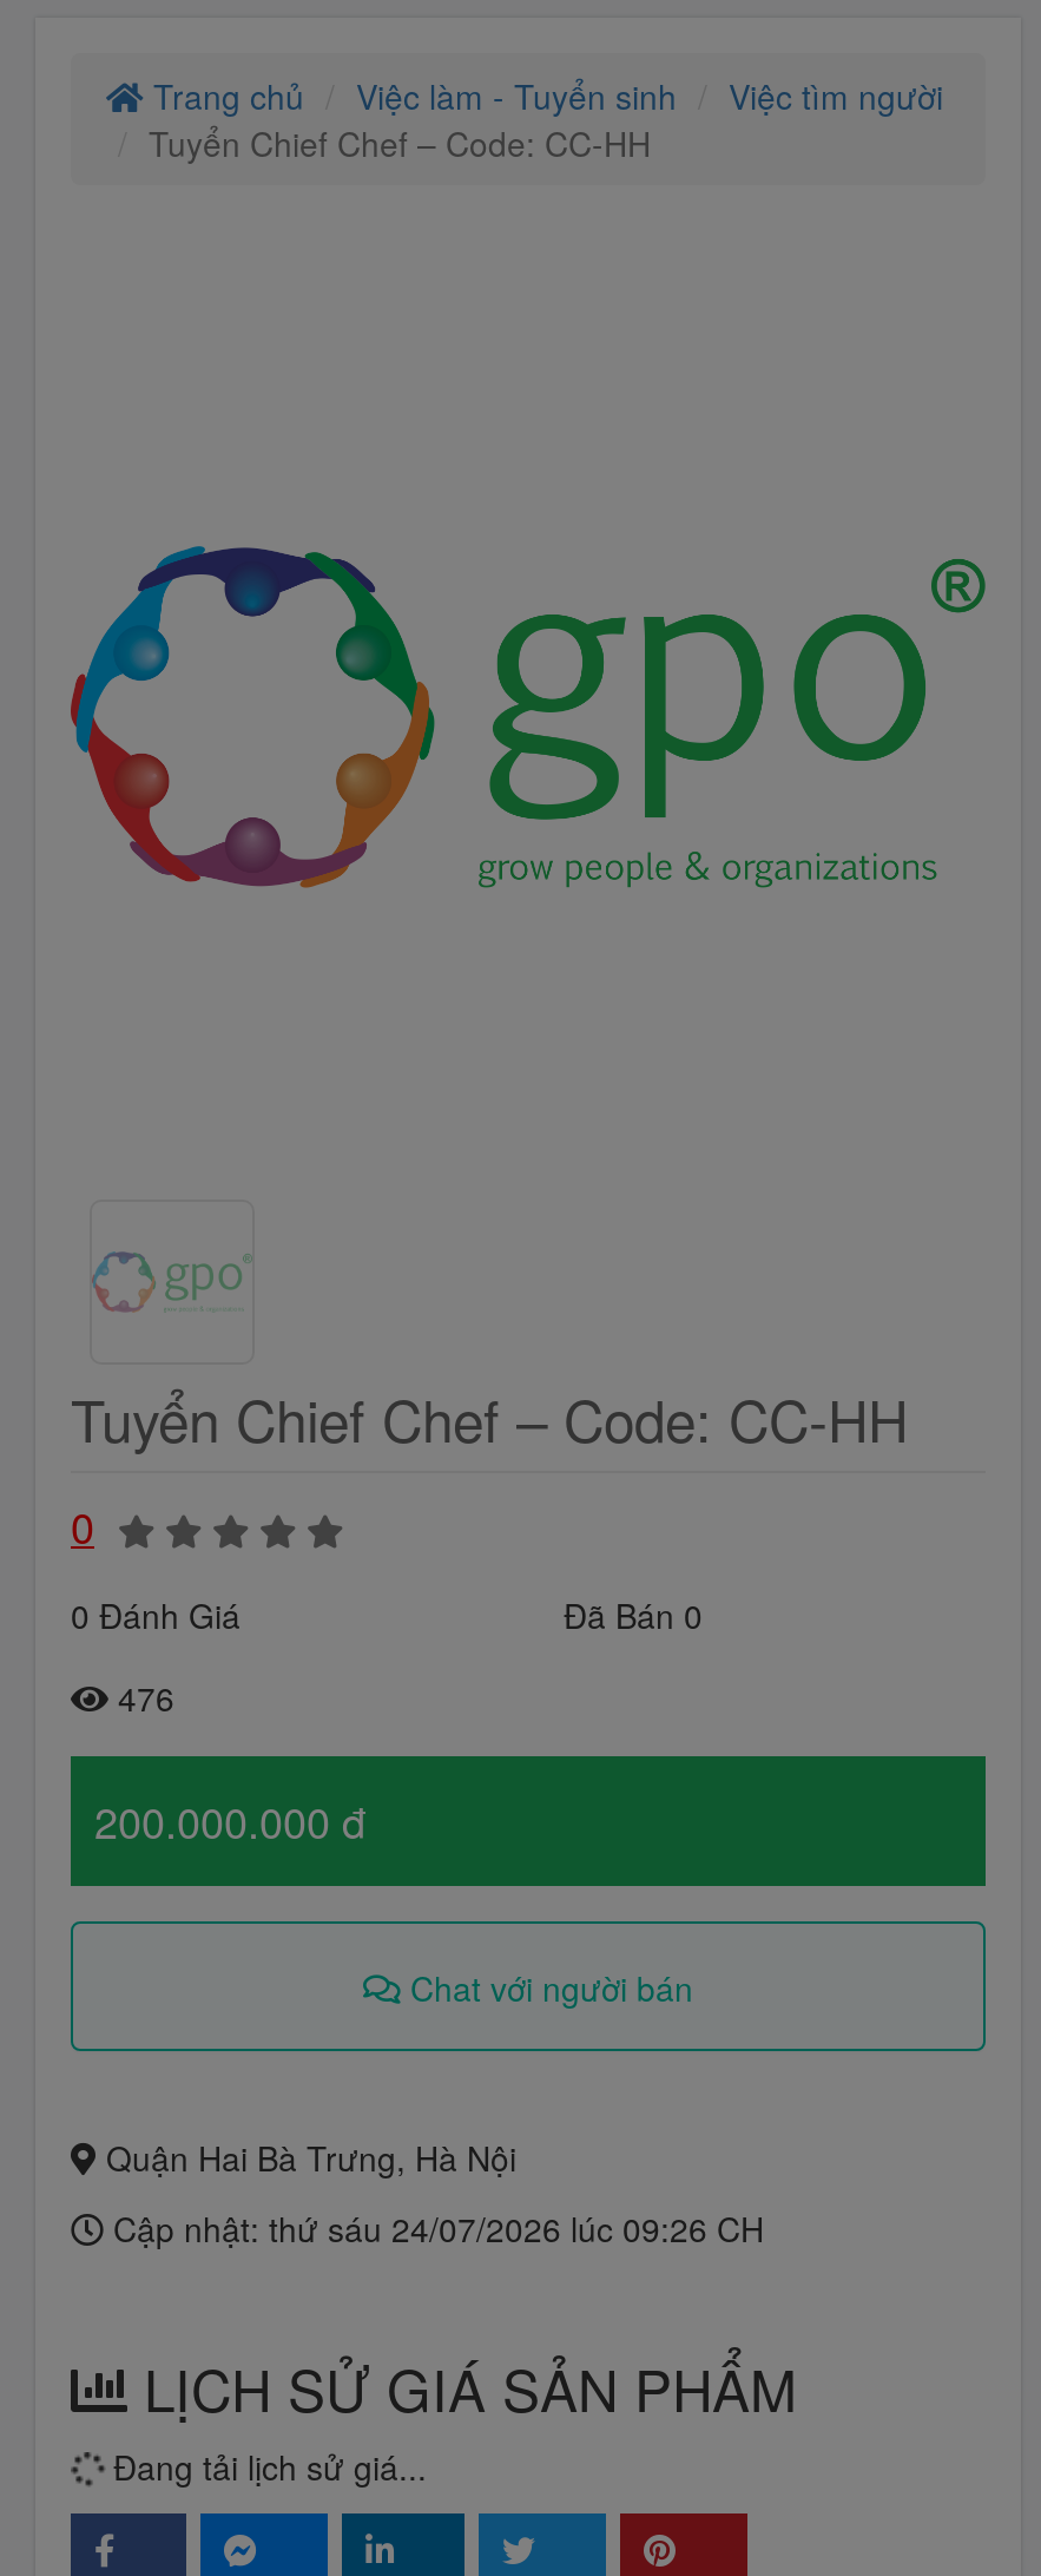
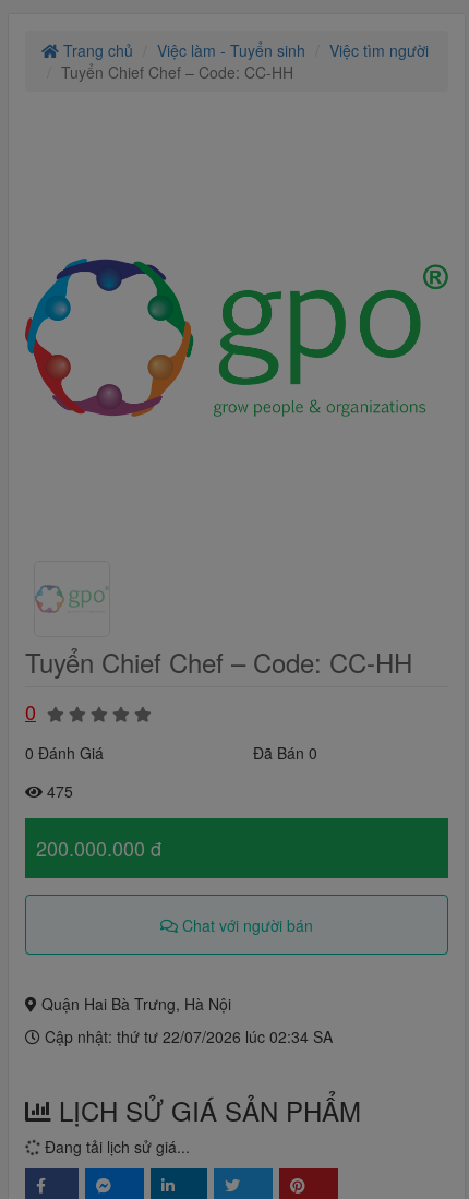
[108,1674,174,1721] 476 -> [43,780,73,802] 475
[104,2204,764,2252] Cập nhật: thứ sáu 24/07/2026 lúc 09:26 CH -> [40,1026,333,1047] Cập nhật: thứ tư 22/07/2026 lúc 02:34 SA

